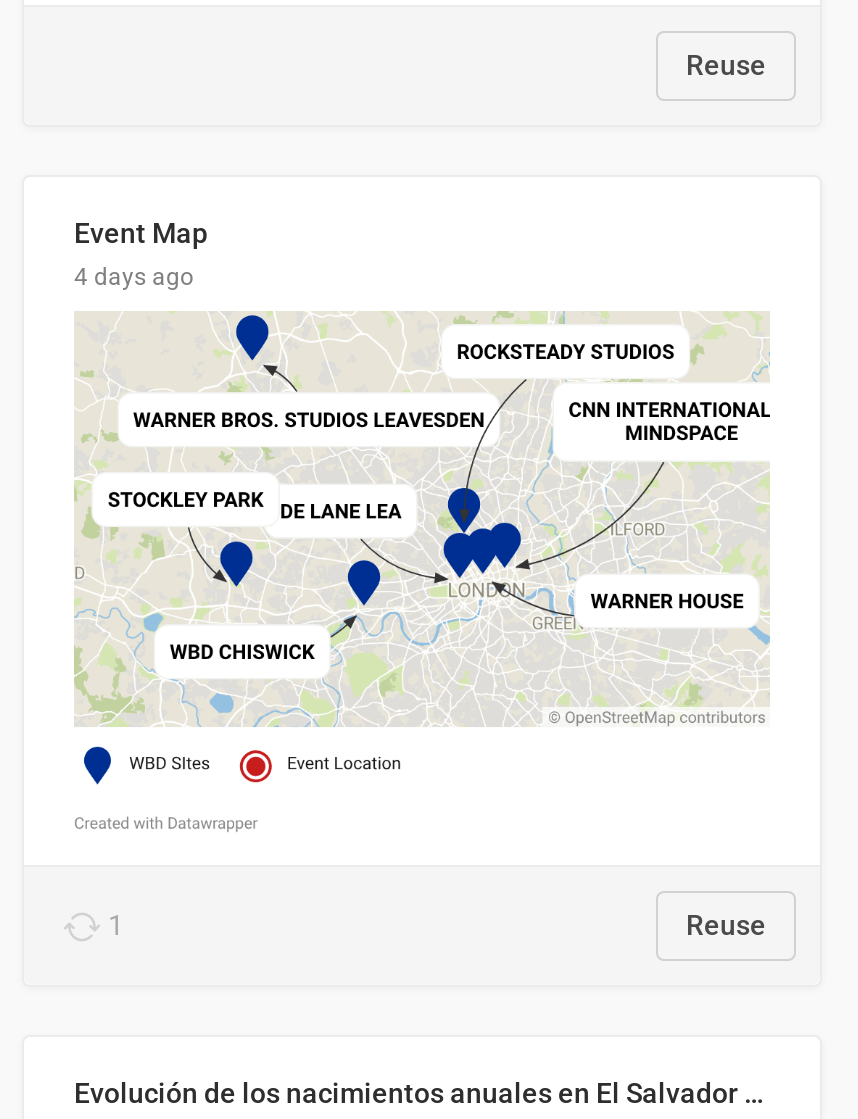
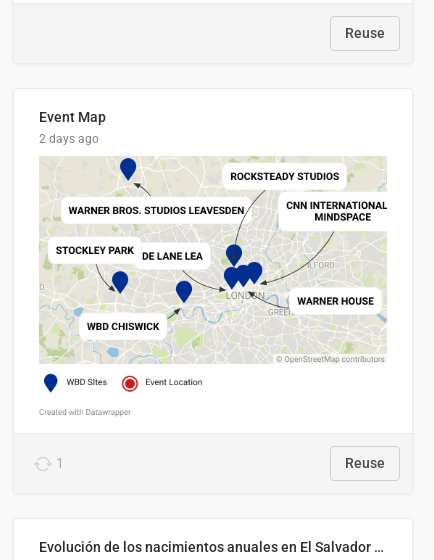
[74,263,194,291] 4 days ago -> [39,132,99,146] 2 days ago

